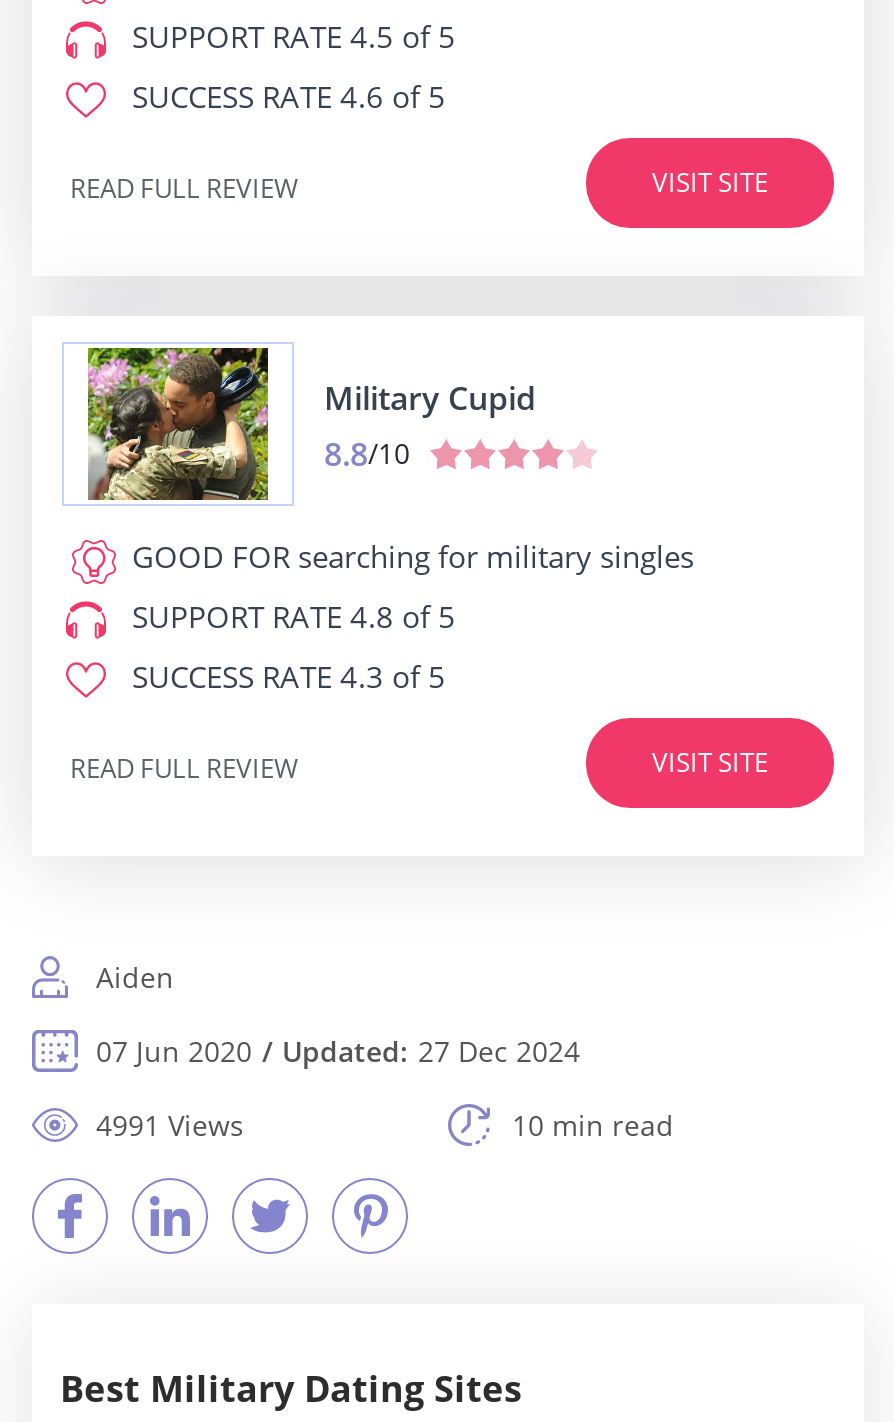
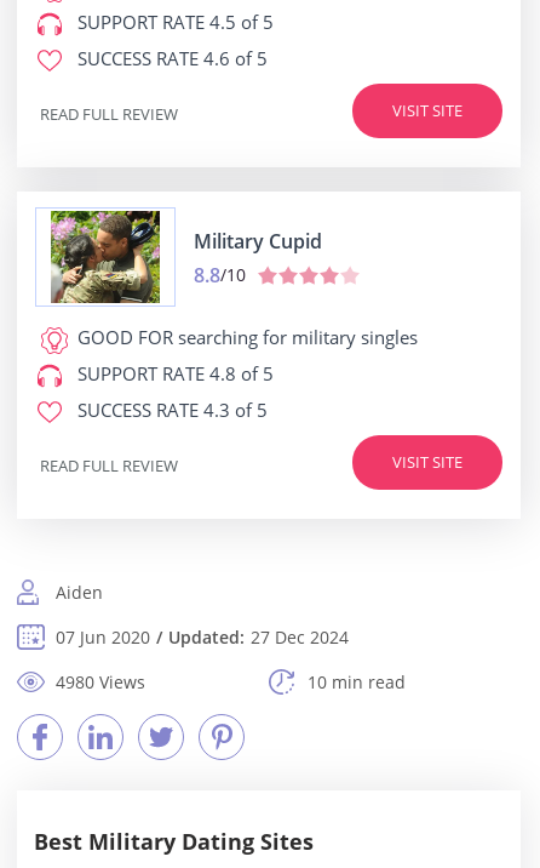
[96,1106,244,1144] 4991 Views -> [56,670,145,693] 4980 Views

